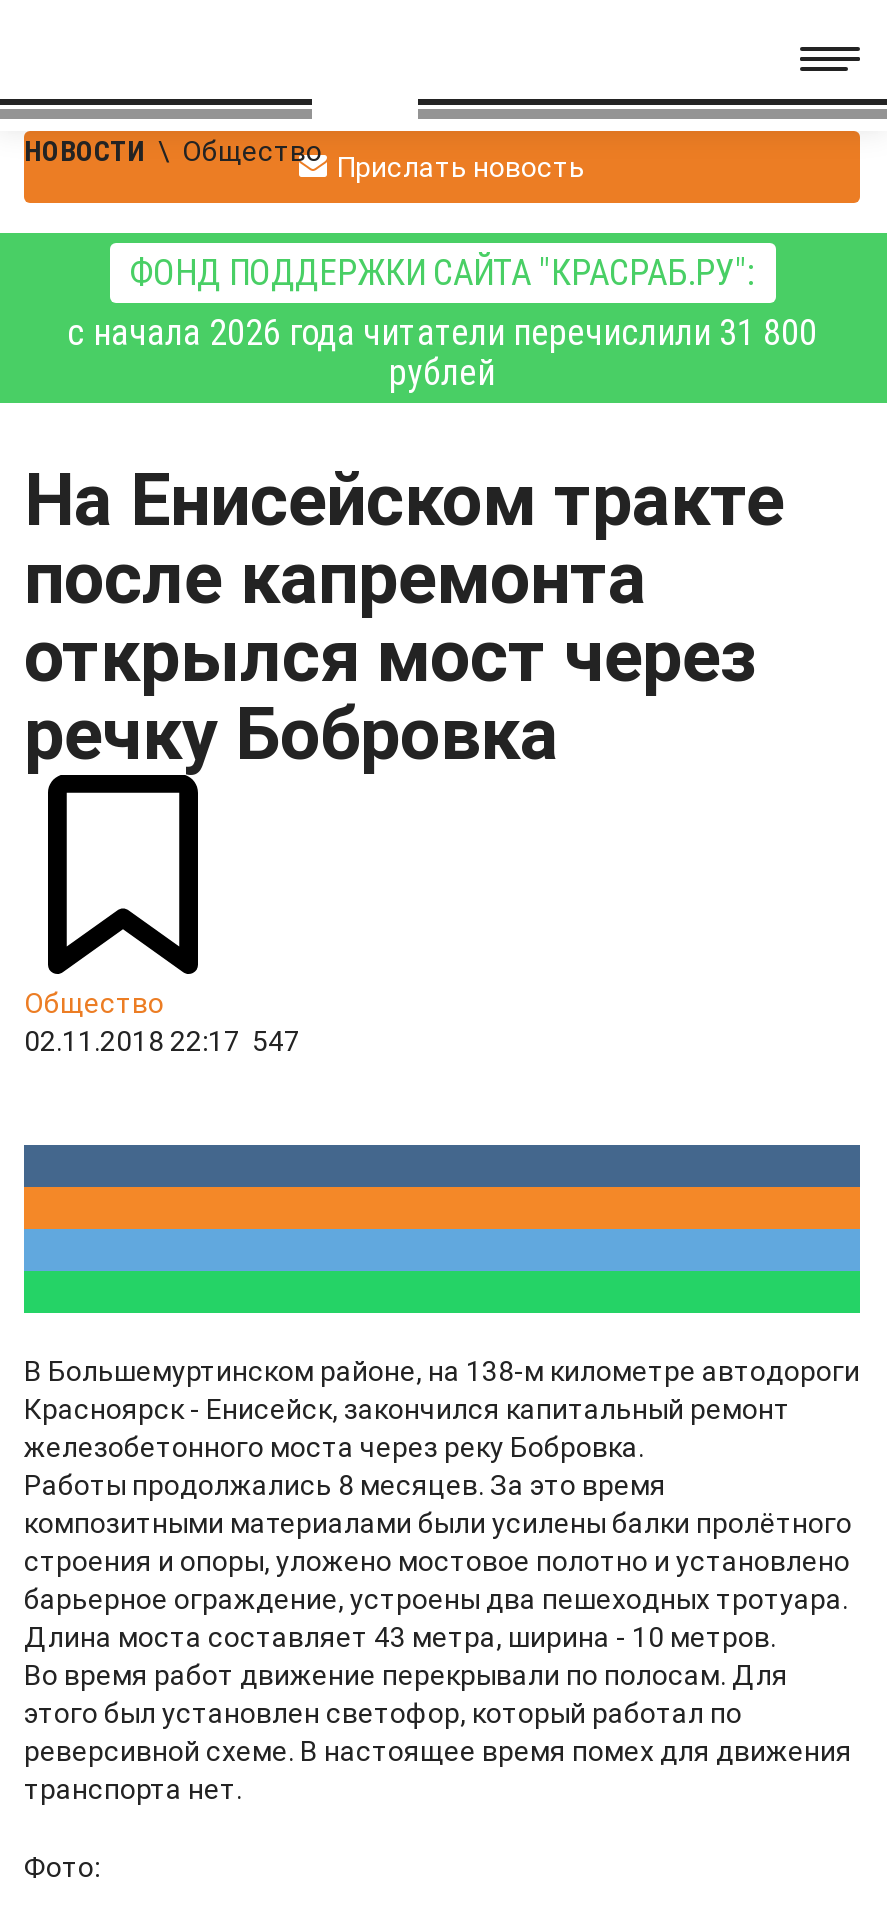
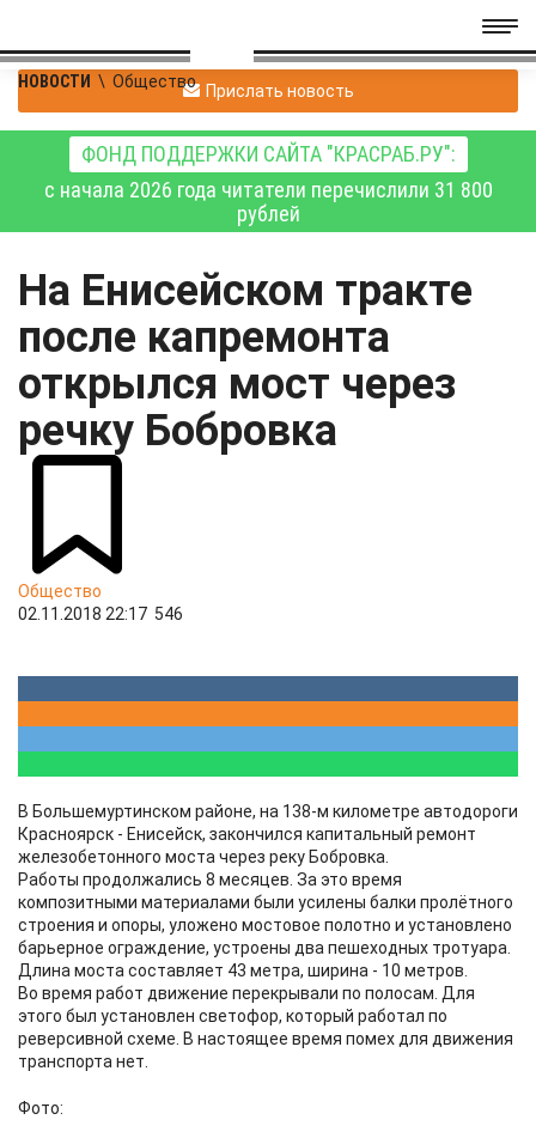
[24,1025,300,1057] 02.11.2018 22:17 547 -> [18,604,183,623] 02.11.2018 22:17 546

